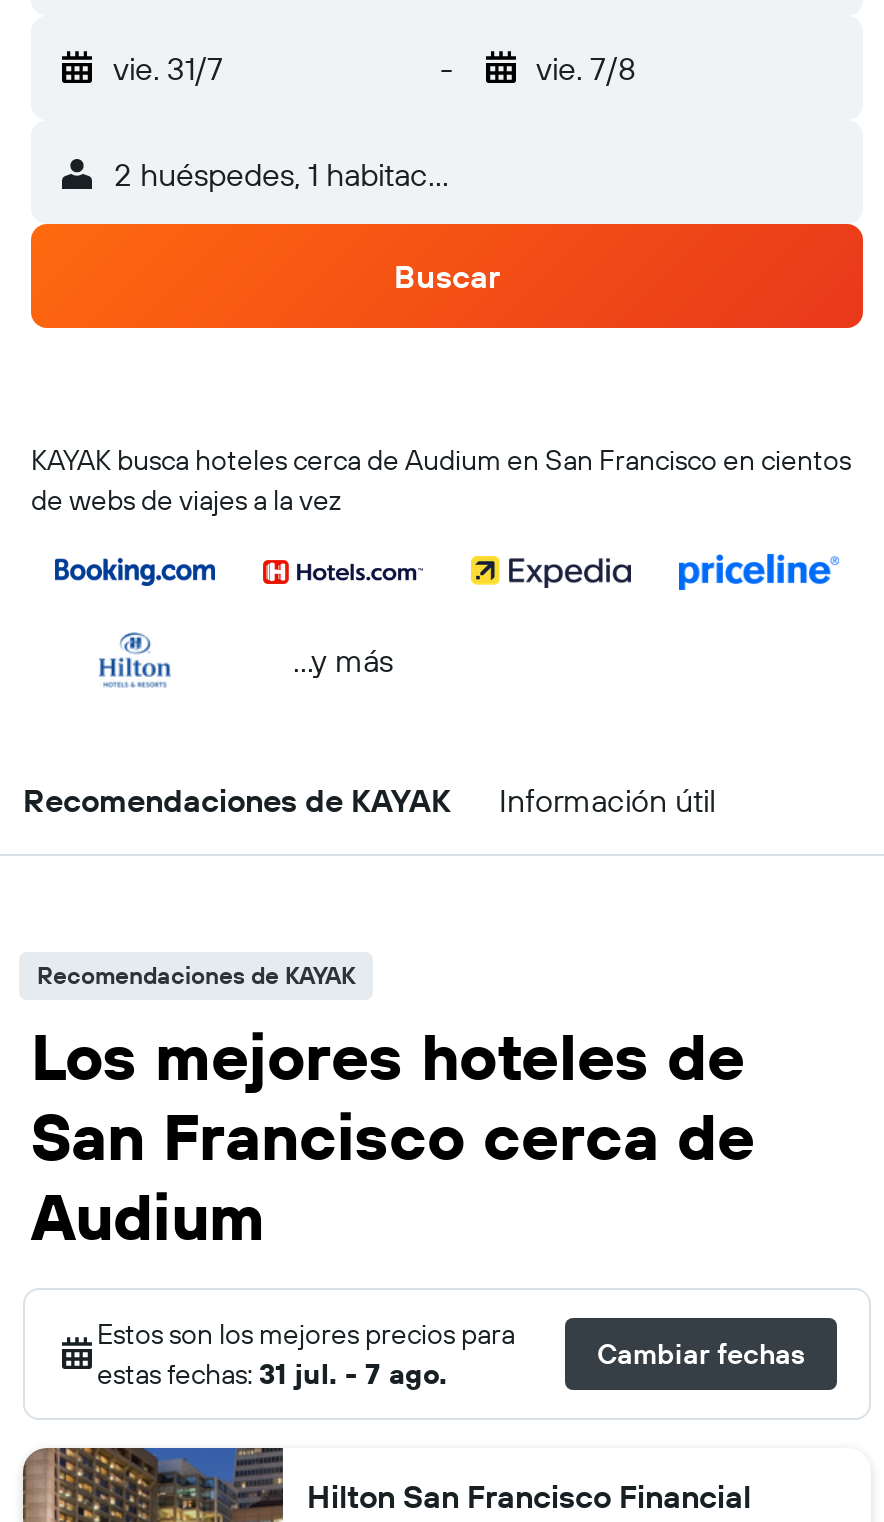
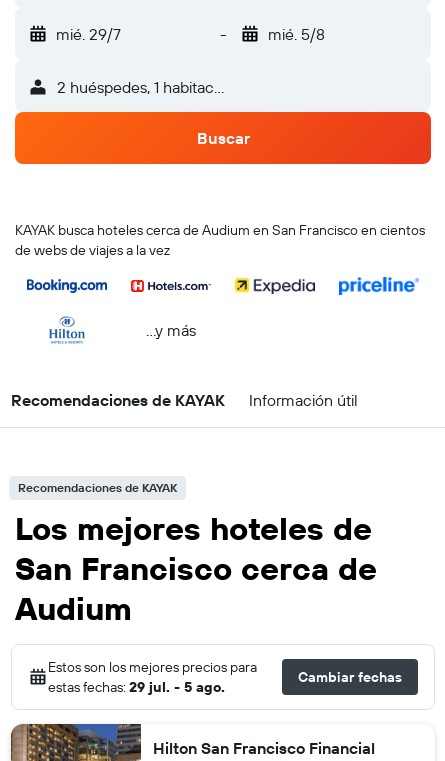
[113,48,223,88] vie. 31/7 -> [56,24,121,44] mié. 29/7
[536,48,636,88] vie. 7/8 -> [267,24,324,44] mié. 5/8
[97,1356,447,1392] estas fechas: 31 jul. - 7 ago. -> [48,678,225,696] estas fechas: 29 jul. - 5 ago.

